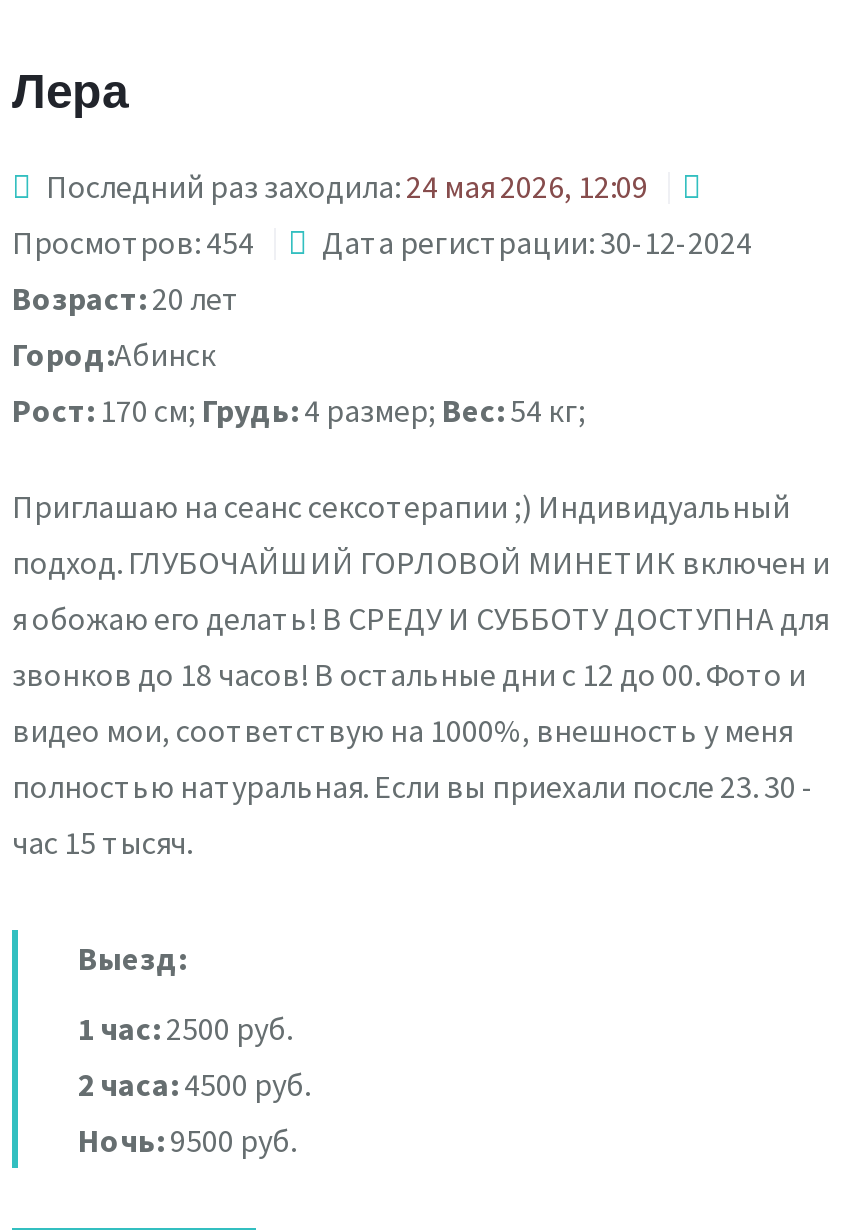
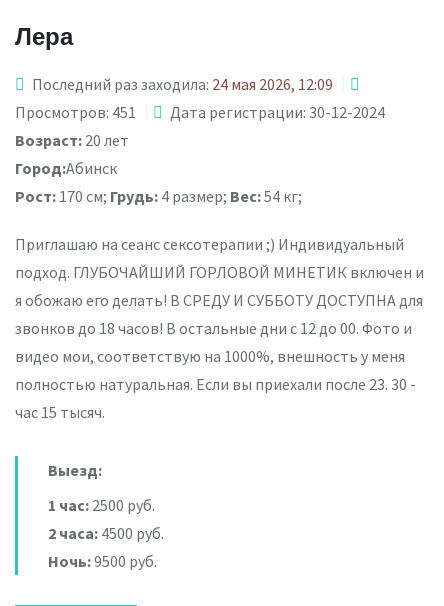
[12,222,752,262] Просмотров: 454 Дата регистрации: 30-12-2024 -> [15,102,385,122] Просмотров: 451 Дата регистрации: 30-12-2024

